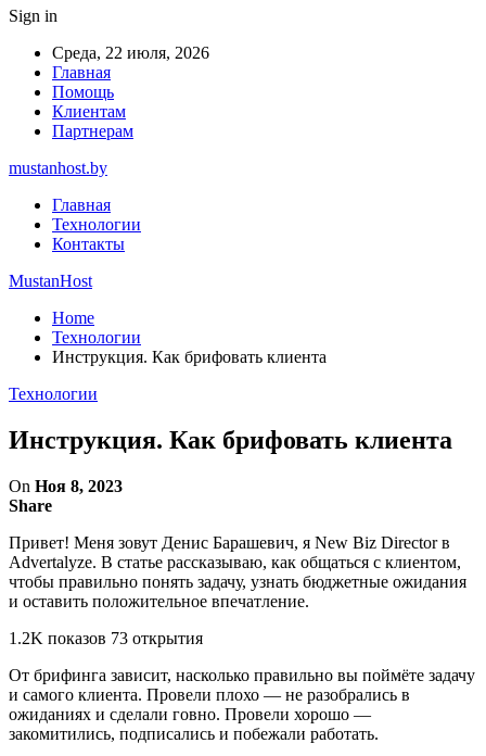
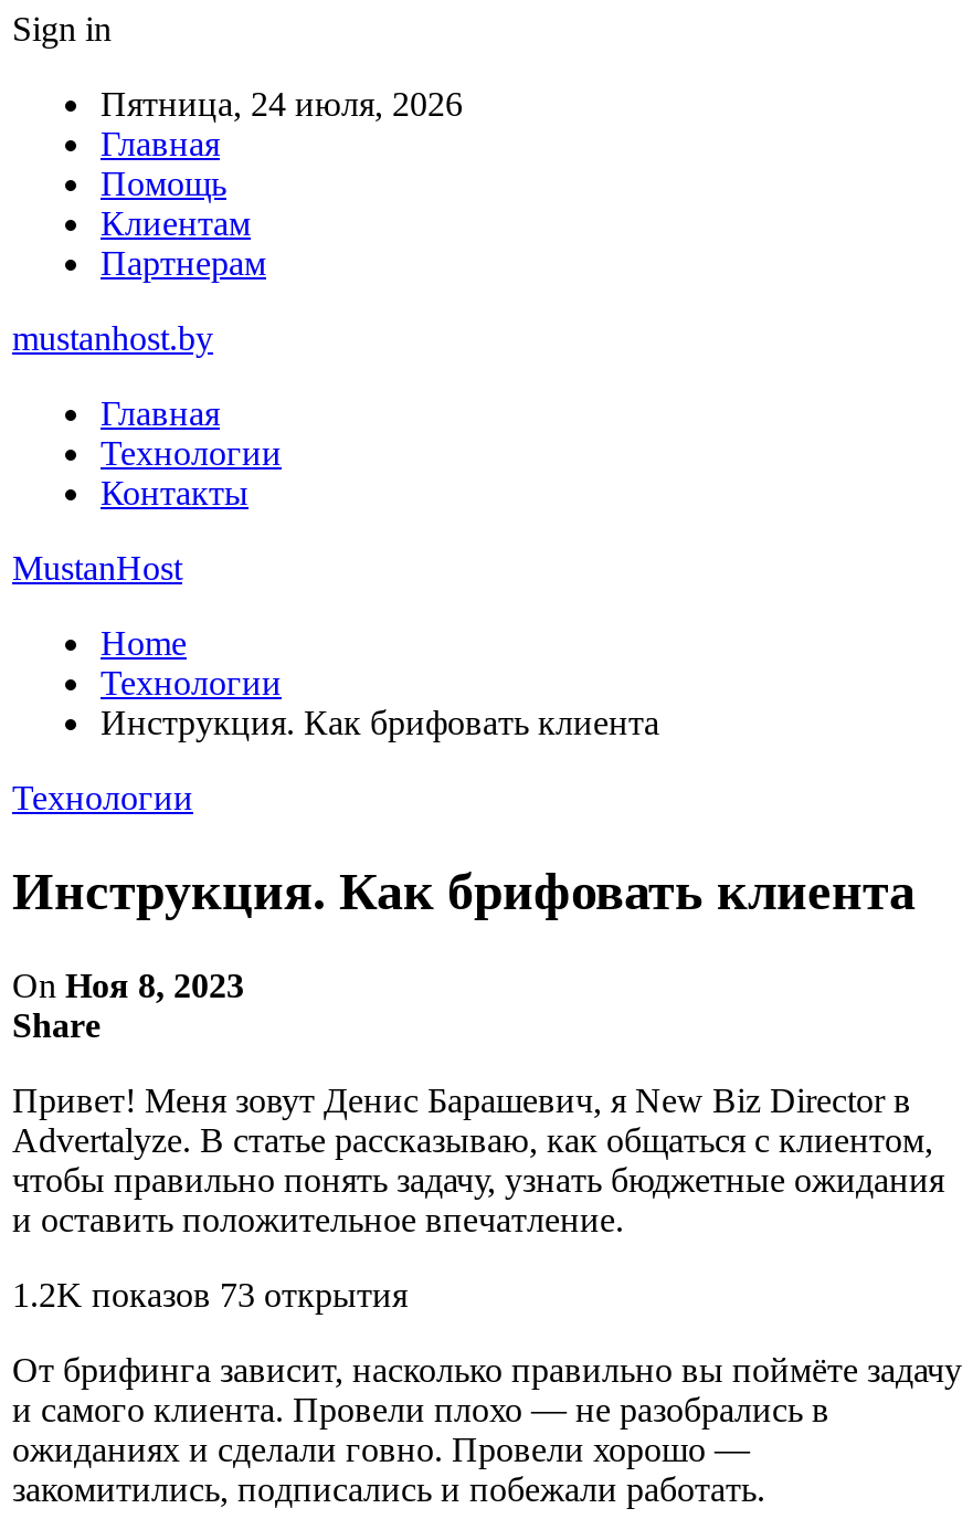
[52,43,209,62] Среда, 22 июля, 2026 -> [101,85,463,123] Пятница, 24 июля, 2026

